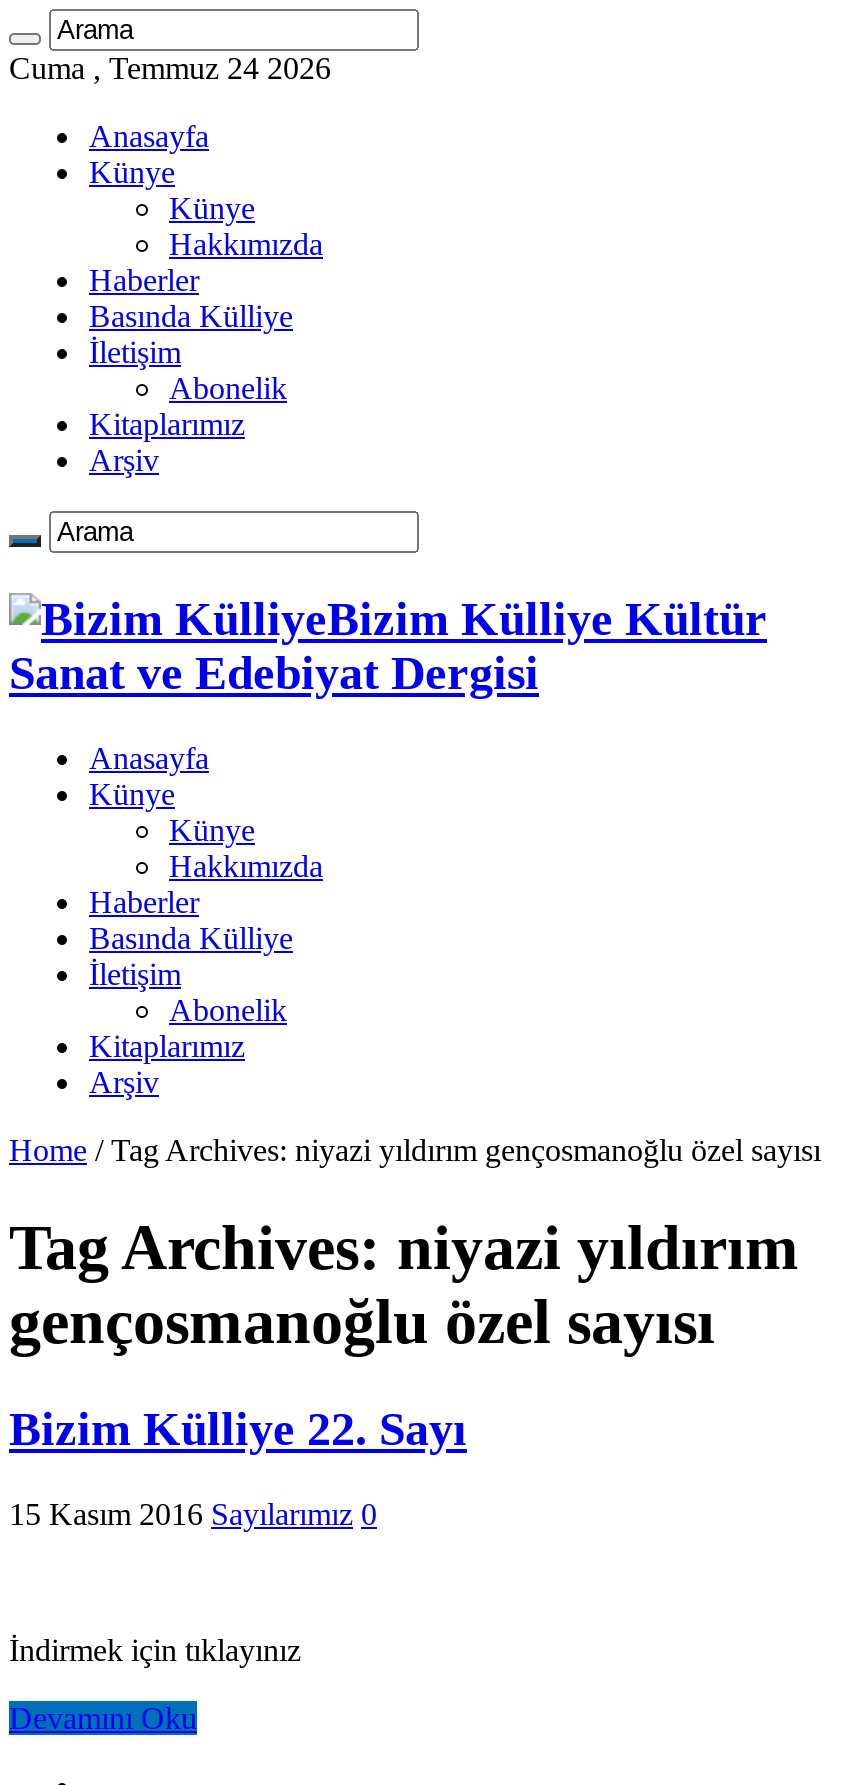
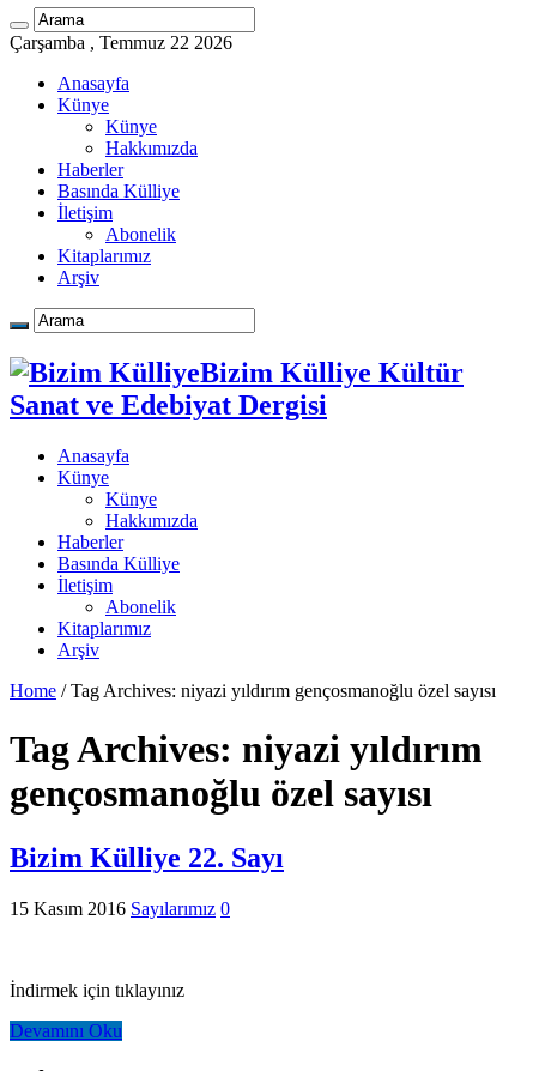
[9,51,331,85] Cuma , Temmuz 24 2026 -> [10,32,232,53] Çarşamba , Temmuz 22 2026

